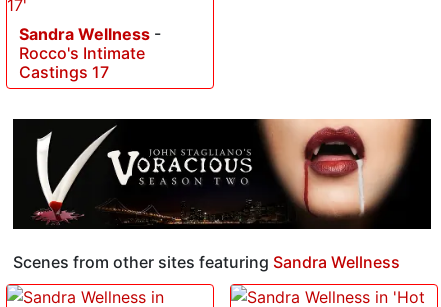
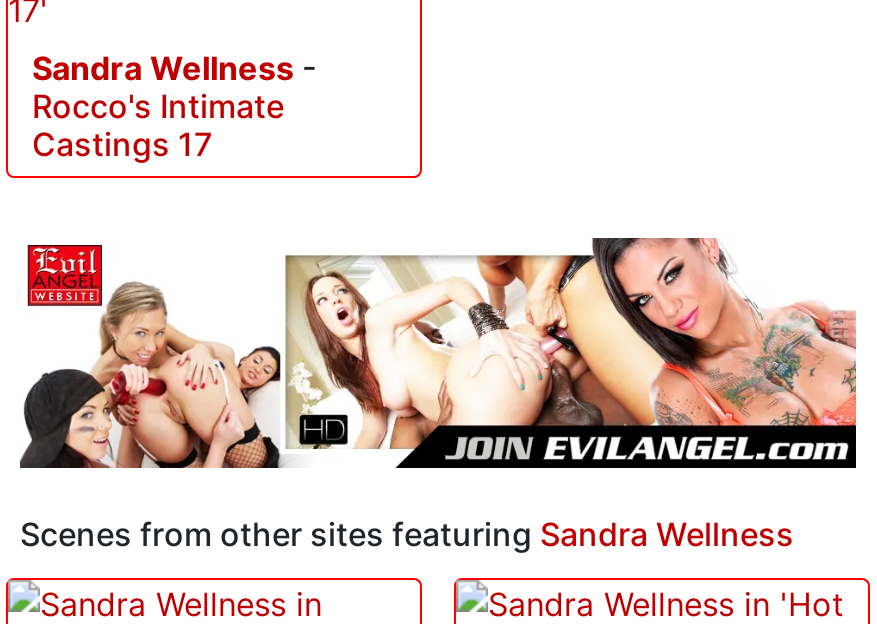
[12,118,432,230] [image] -> [20,236,858,470] [image]

